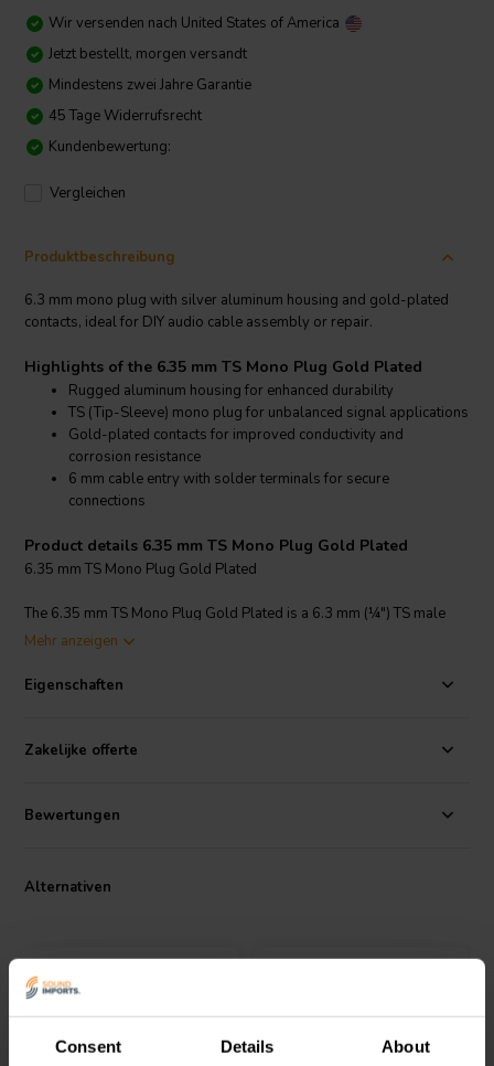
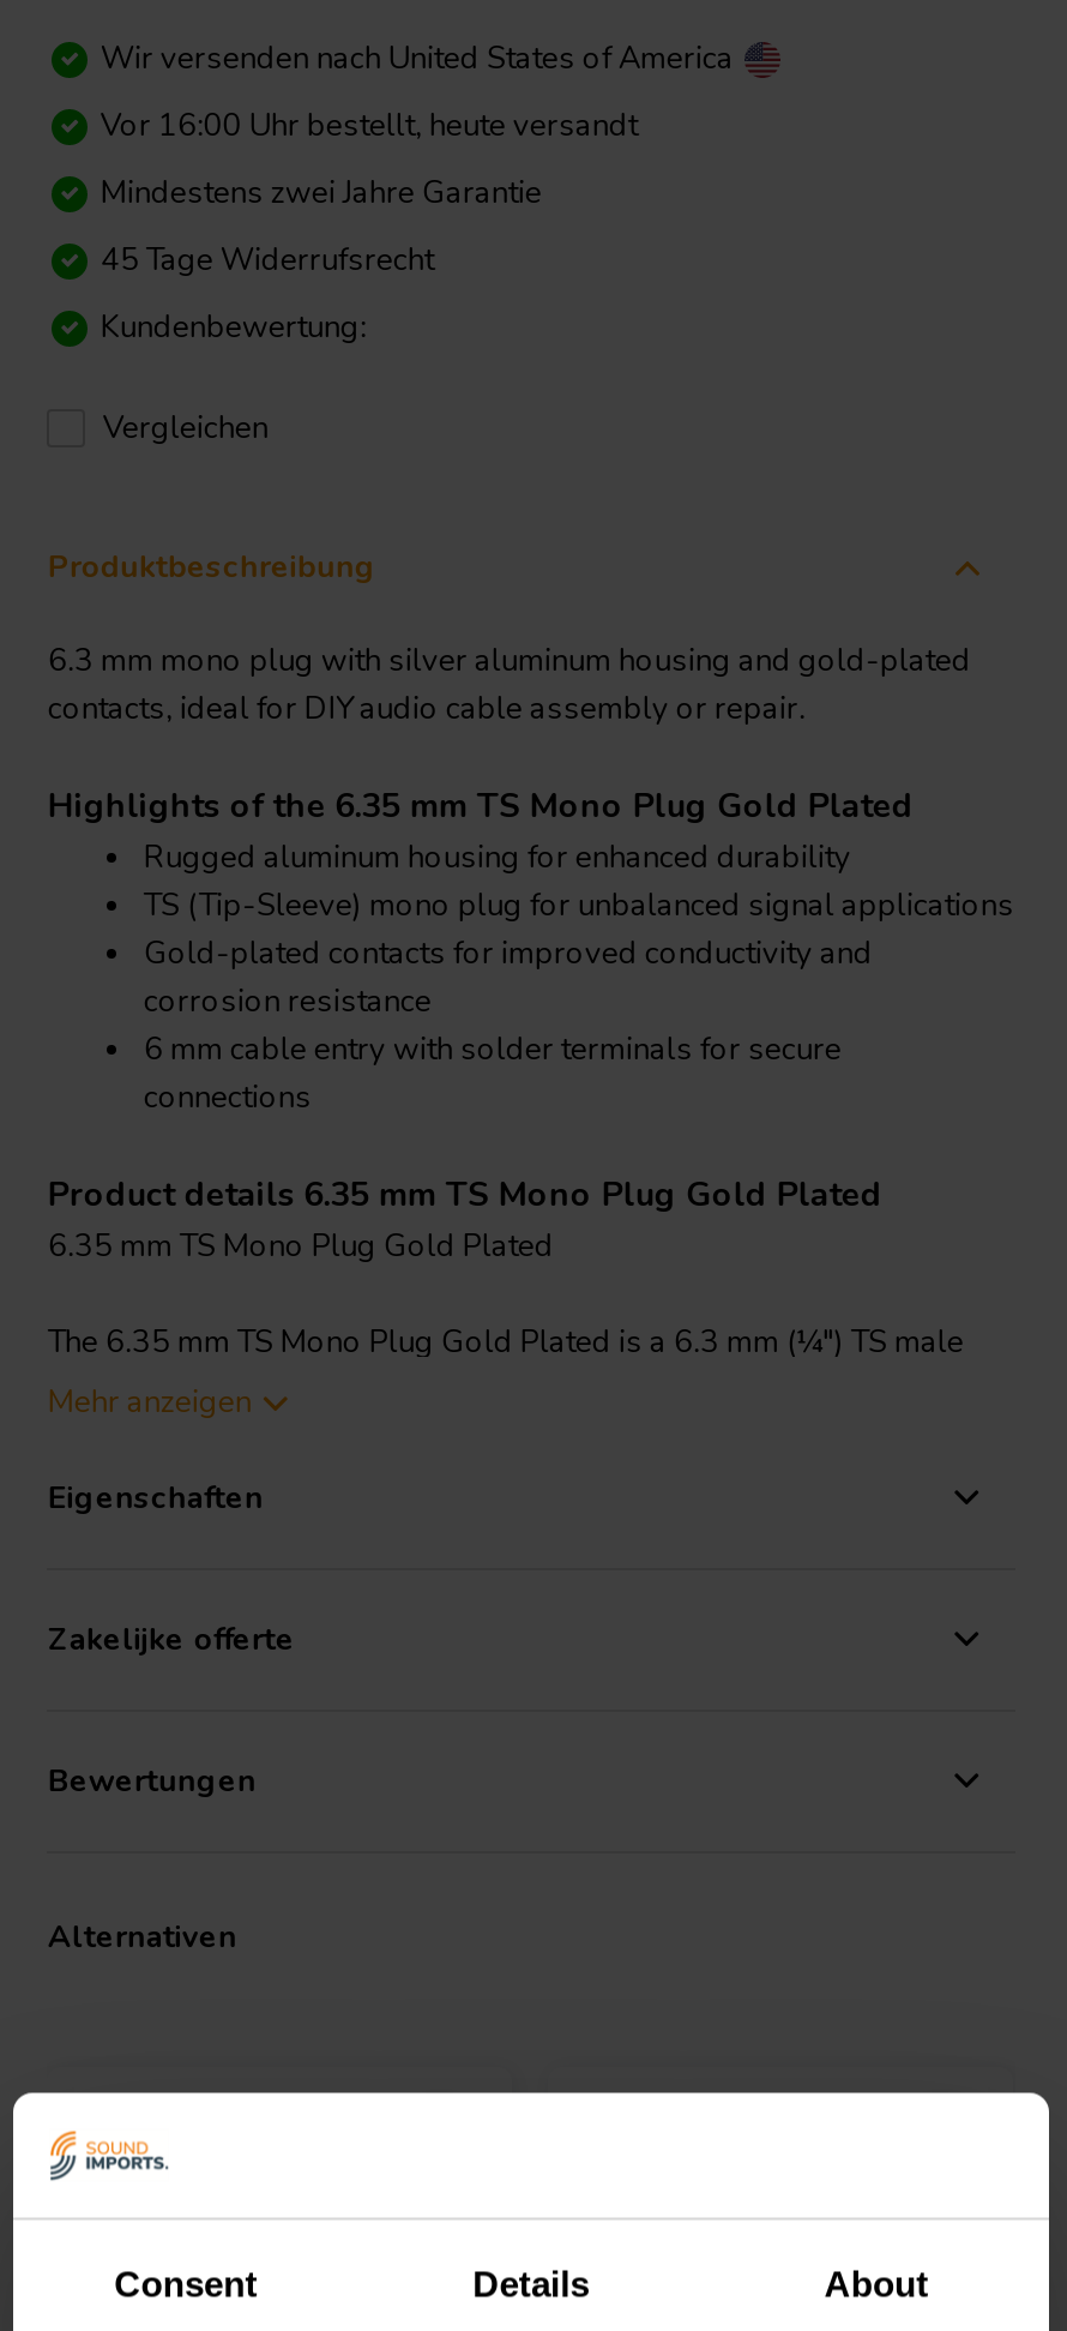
[49,44,247,64] Jetzt bestellt, morgen versandt -> [100,104,638,148] Vor 16:00 Uhr bestellt, heute versandt

